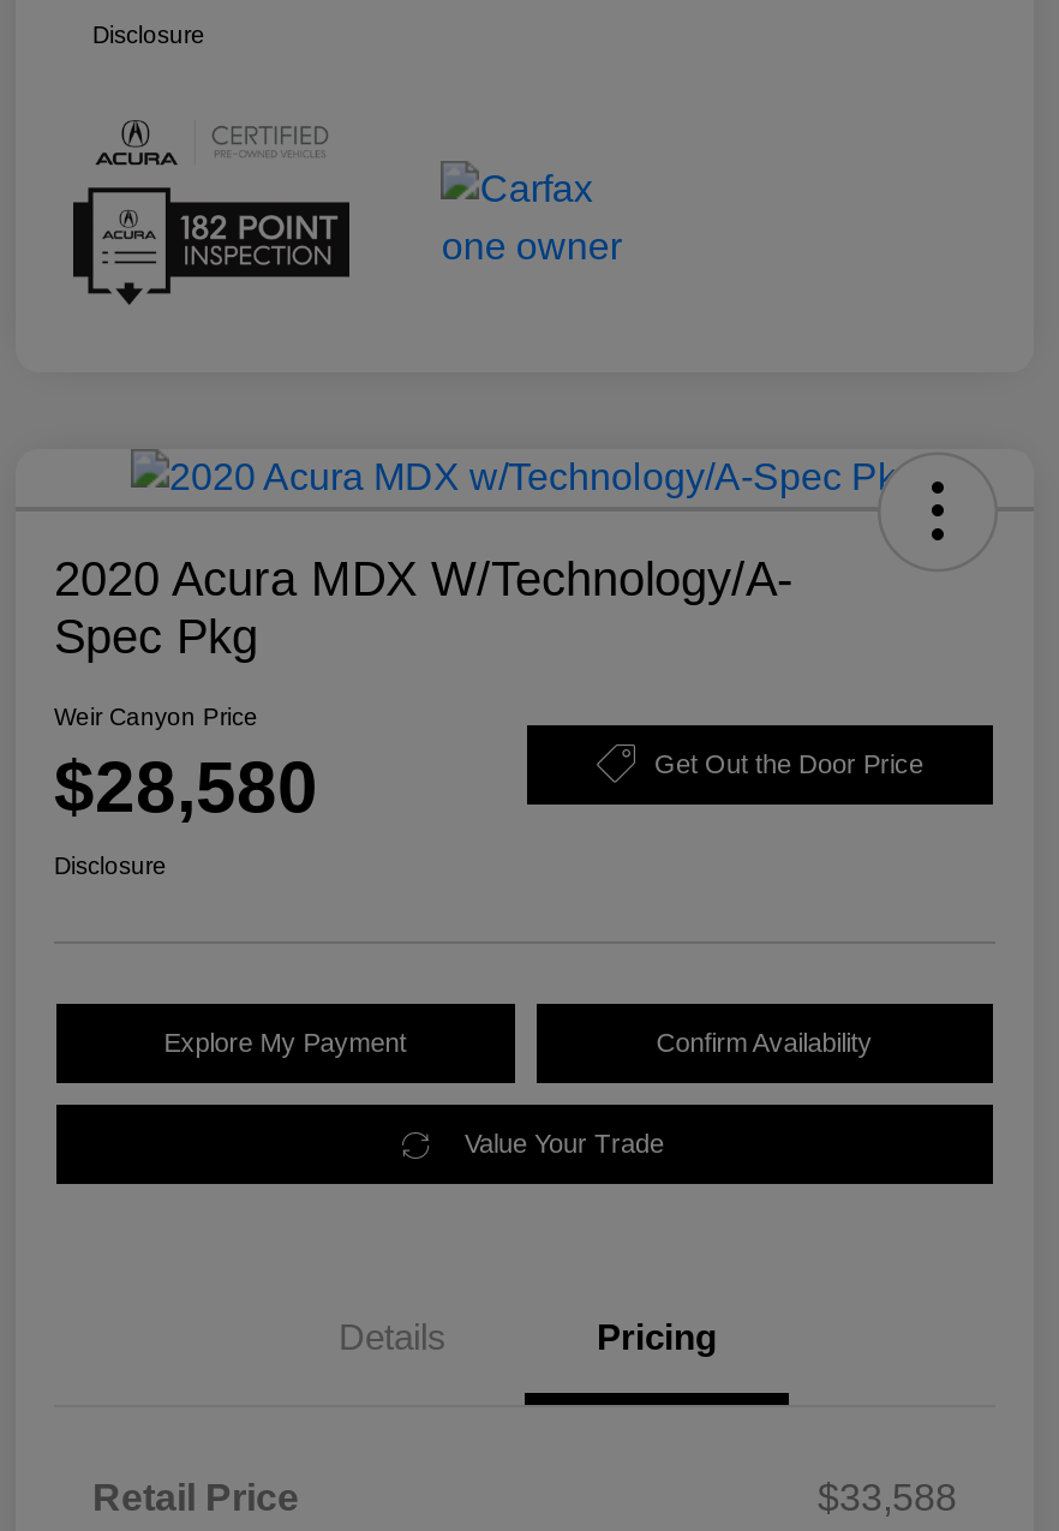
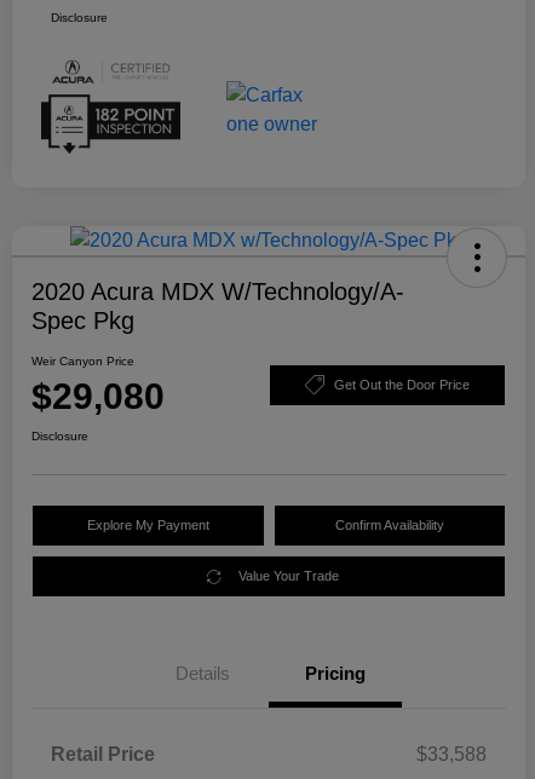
[54,748,318,827] $28,580 -> [31,377,165,417] $29,080

